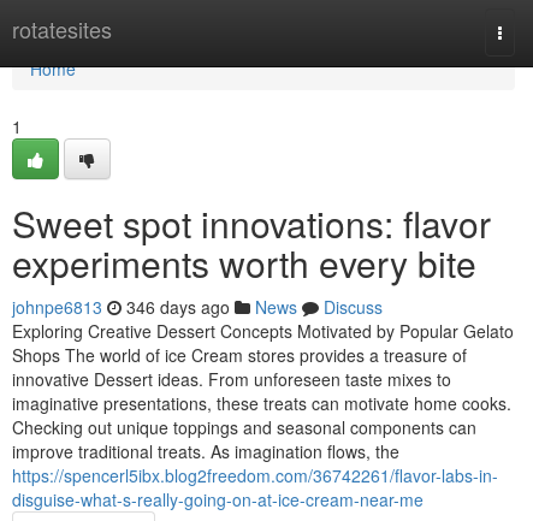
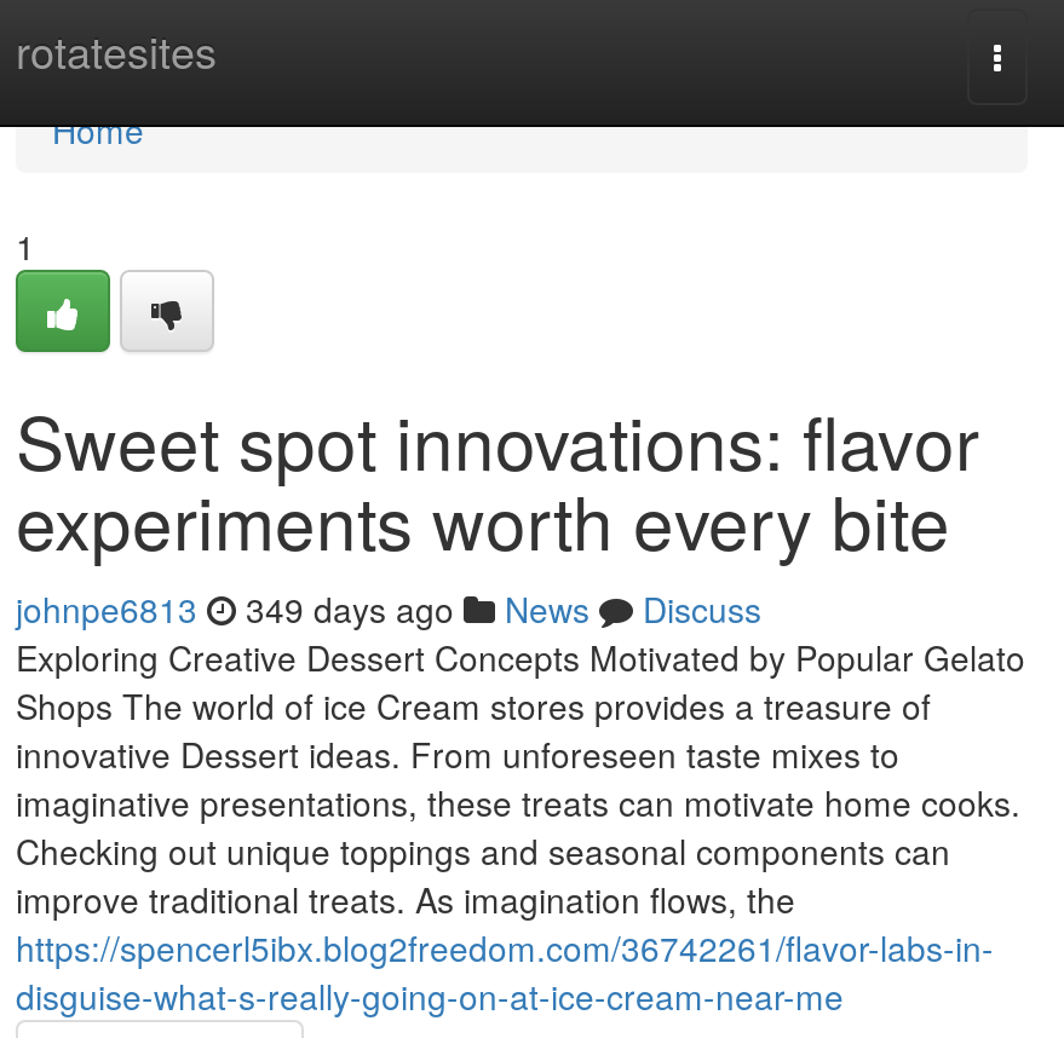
[12,295,383,319] johnpe6813 346 days ago News Discuss -> [16,584,761,633] johnpe6813 349 days ago News Discuss

